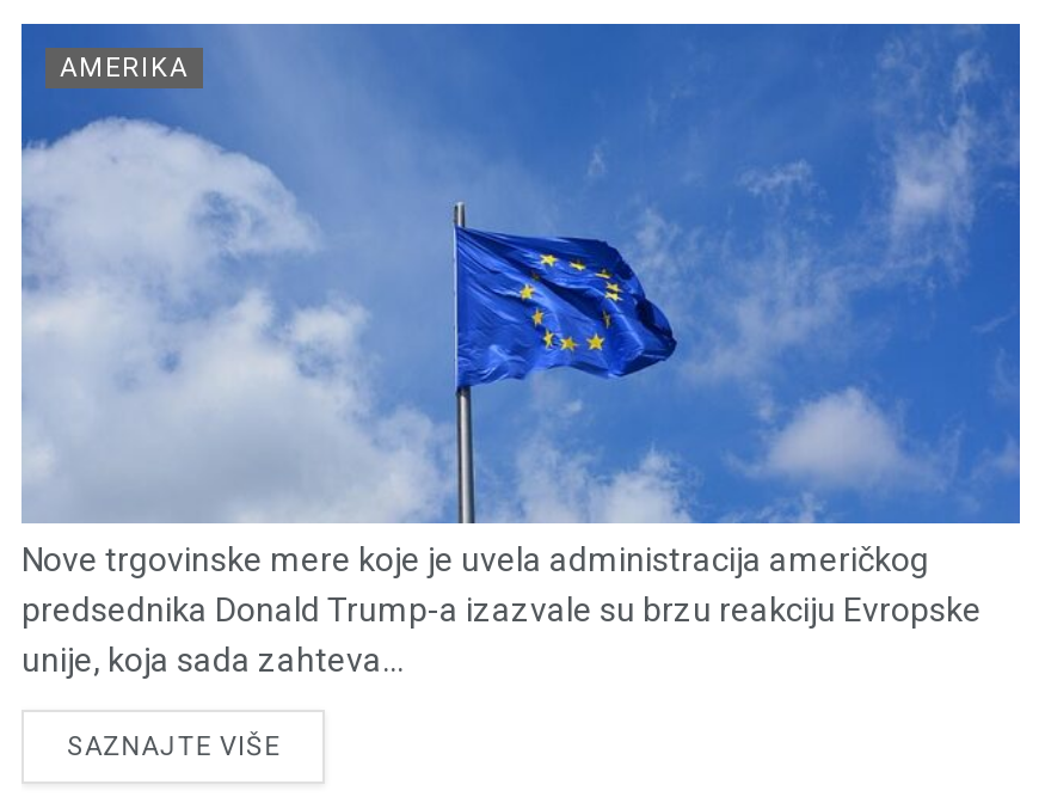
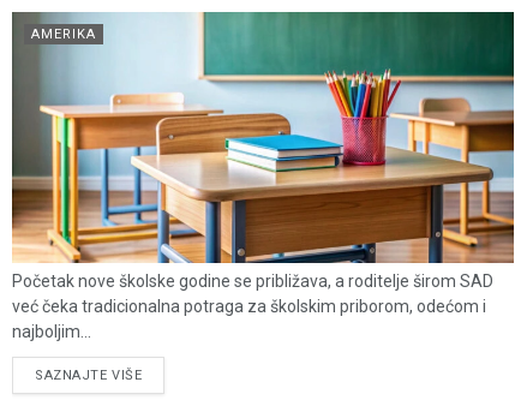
[19,20,1022,677] [image] | Nove trgovinske mere koje je uvela administracija američkog | predsednika Donald Trump-a izazvale su brzu reakciju Evropske | unije, koja sada zahteva... -> [11,11,515,341] [image] | Početak nove školske godine se približava, a roditelje širom SAD | već čeka tradicionalna potraga za školskim priborom, odećom i | najboljim...

